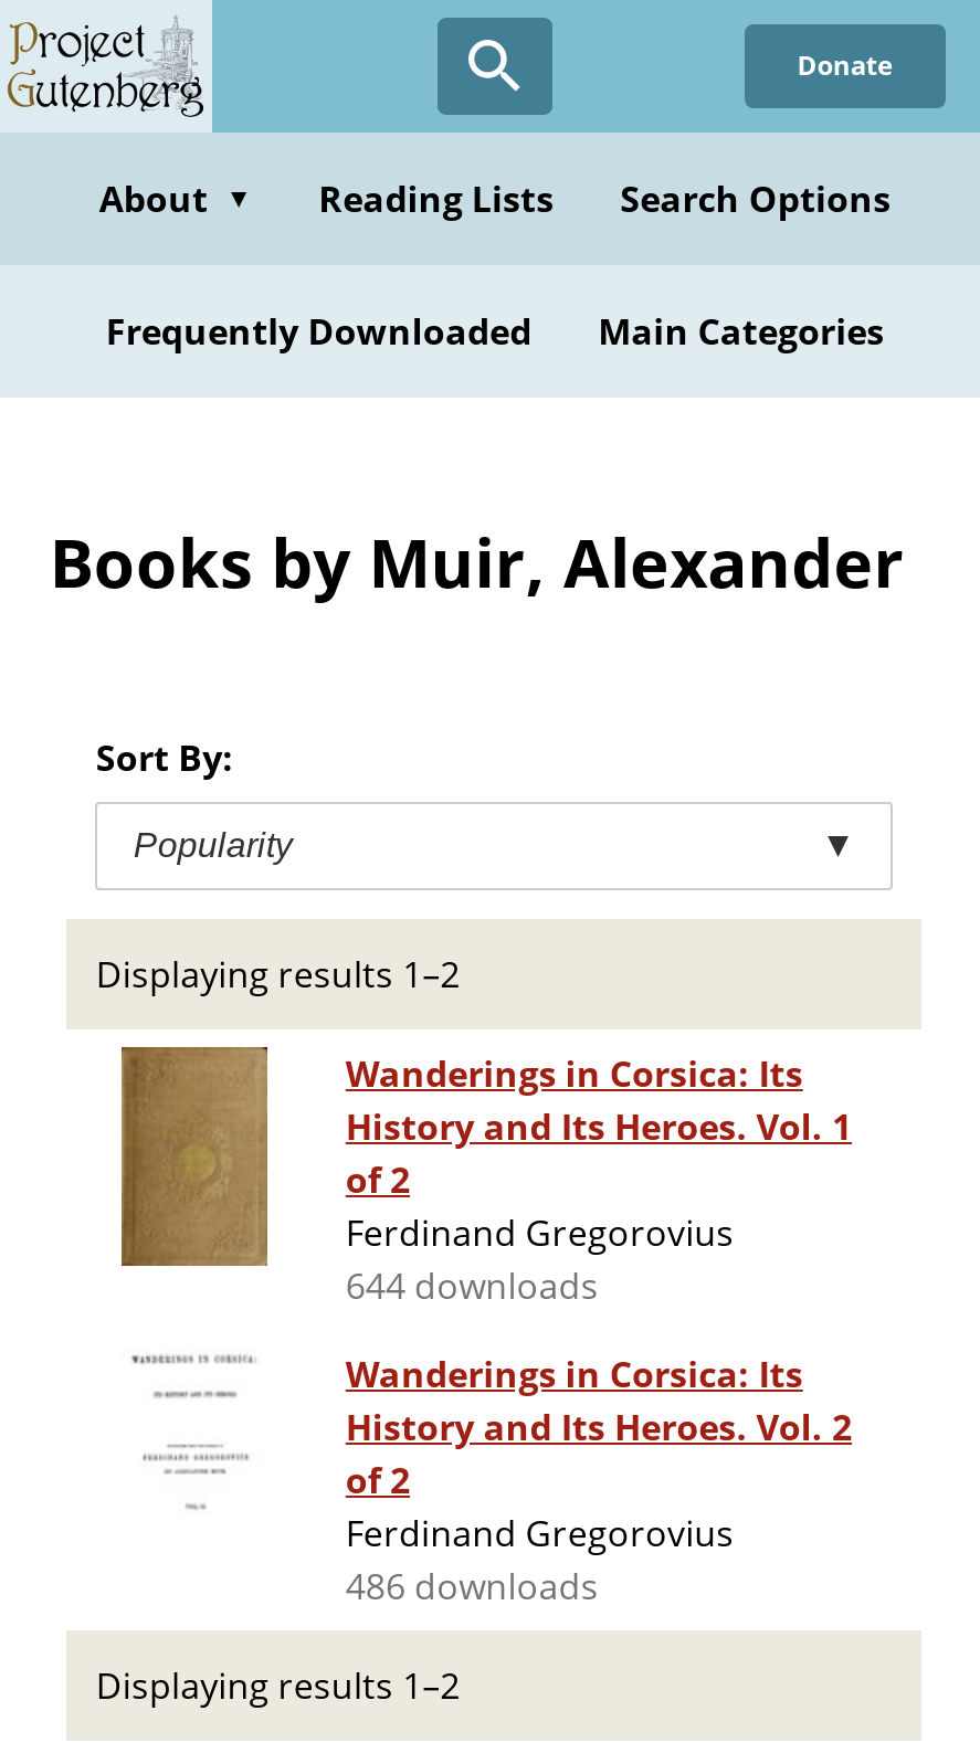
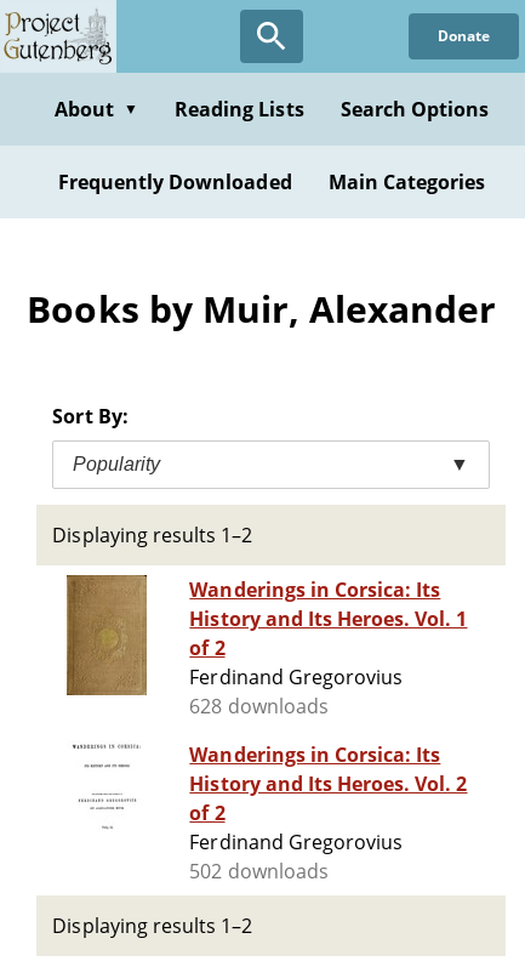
[346,1262,599,1310] 644 downloads -> [190,693,328,720] 628 downloads
[346,1562,599,1611] 486 downloads -> [190,858,328,885] 502 downloads

